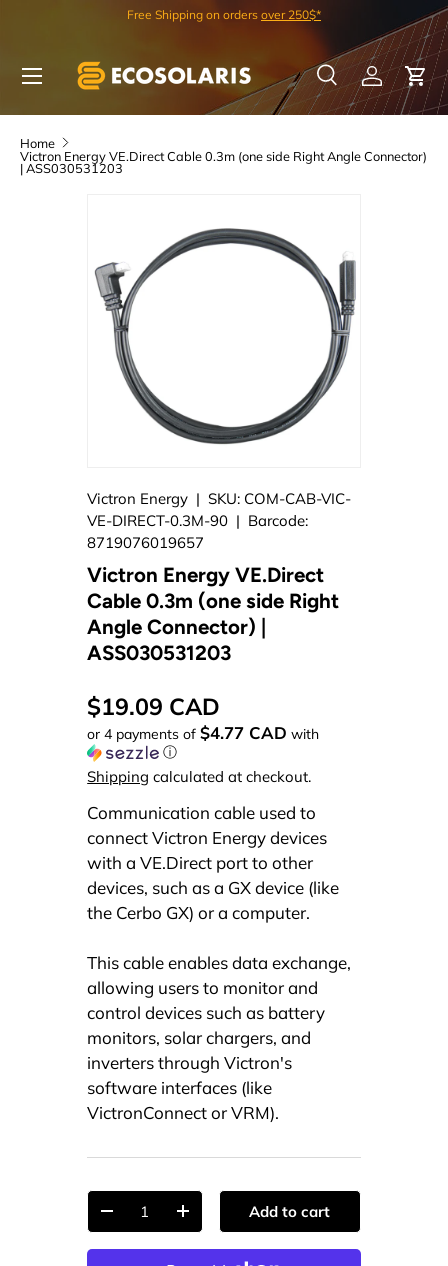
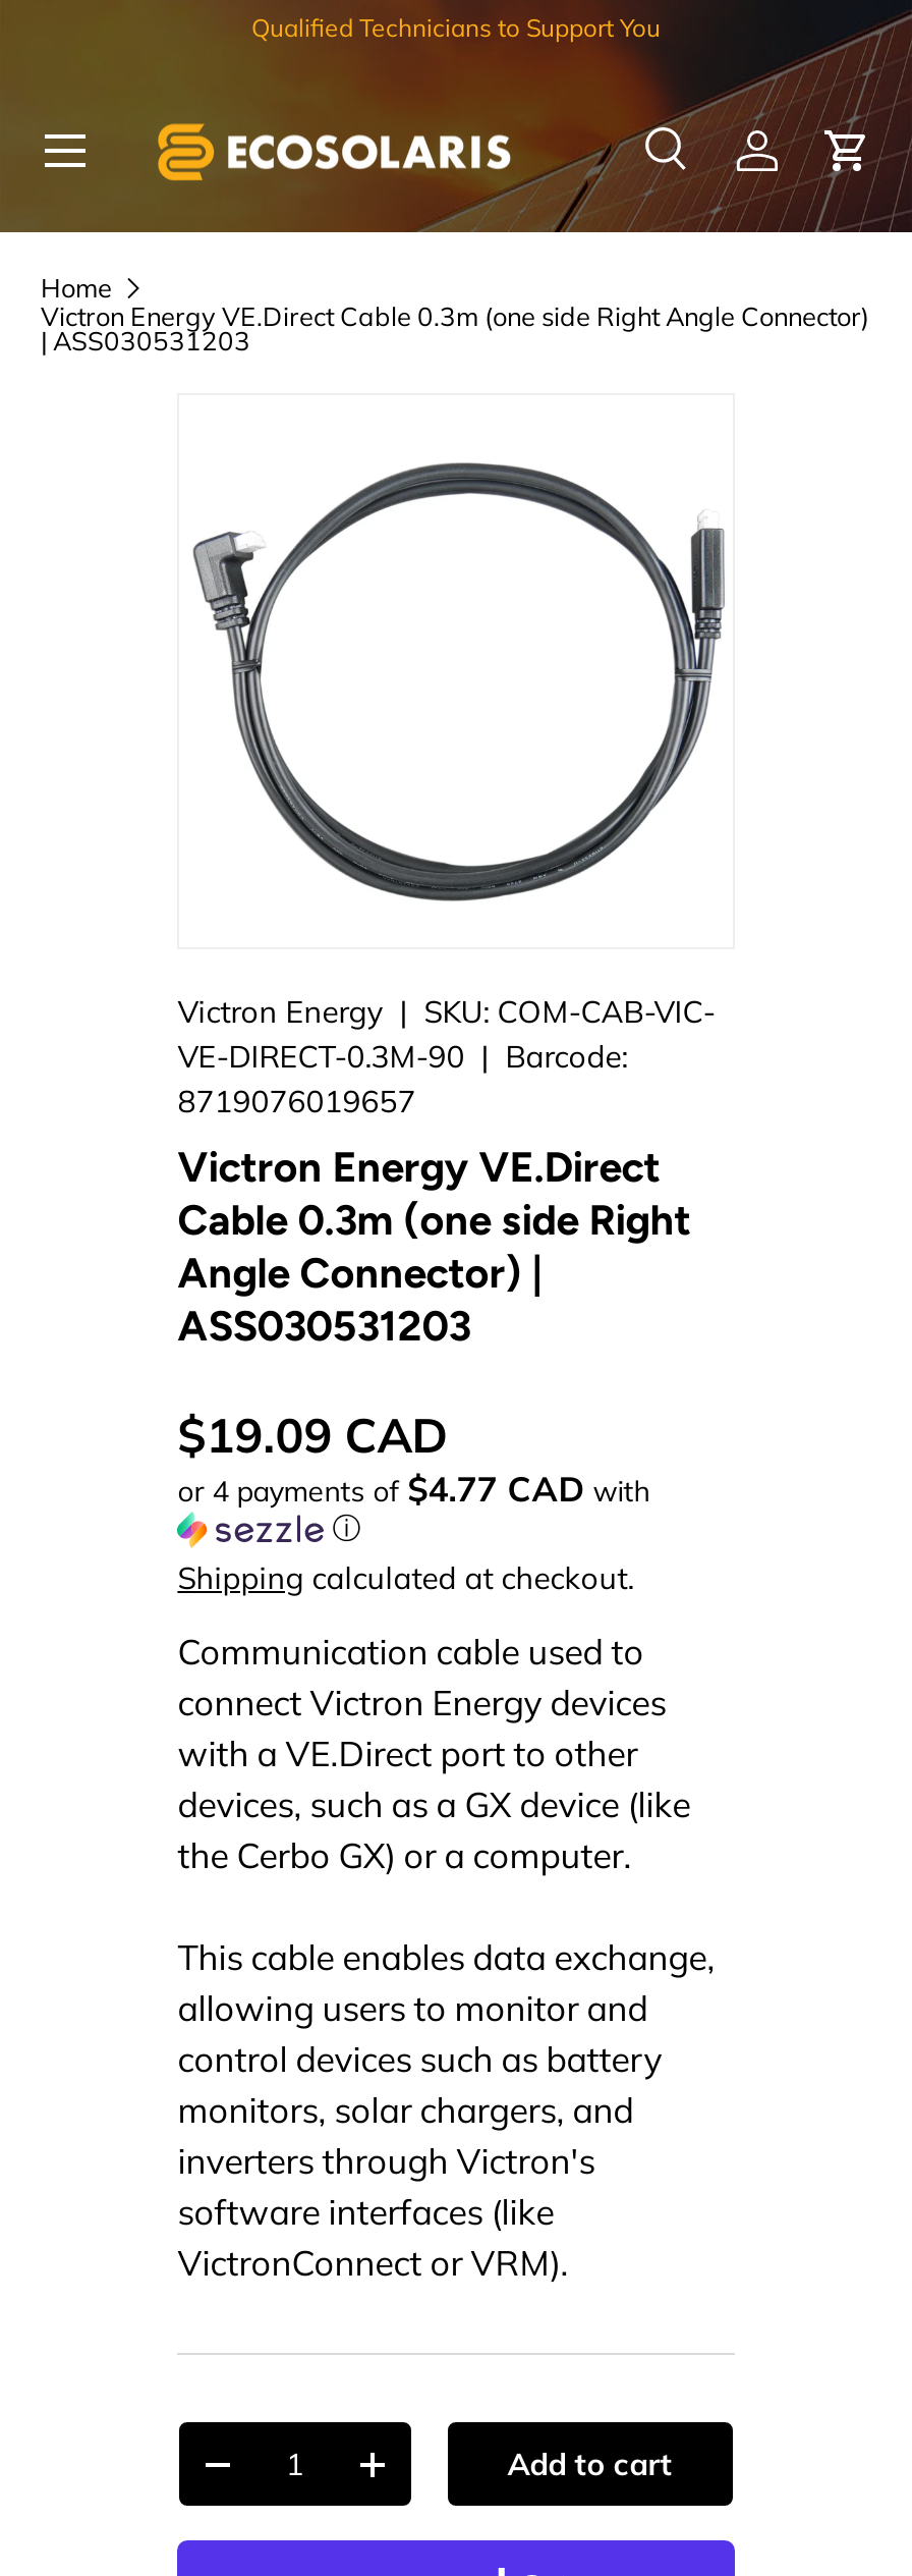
[127,7,321,22] Free Shipping on orders over 250$* -> [251,12,661,43] Qualified Technicians to Support You

